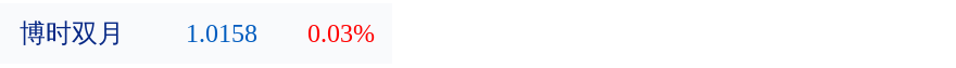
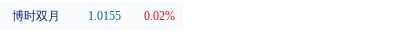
[186,18,257,49] 1.0158 -> [88,9,121,23] 1.0155
[307,18,375,49] 0.03% -> [144,9,175,23] 0.02%

